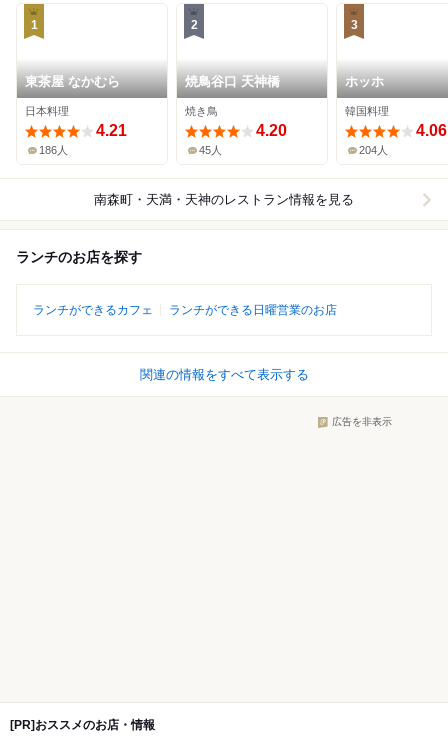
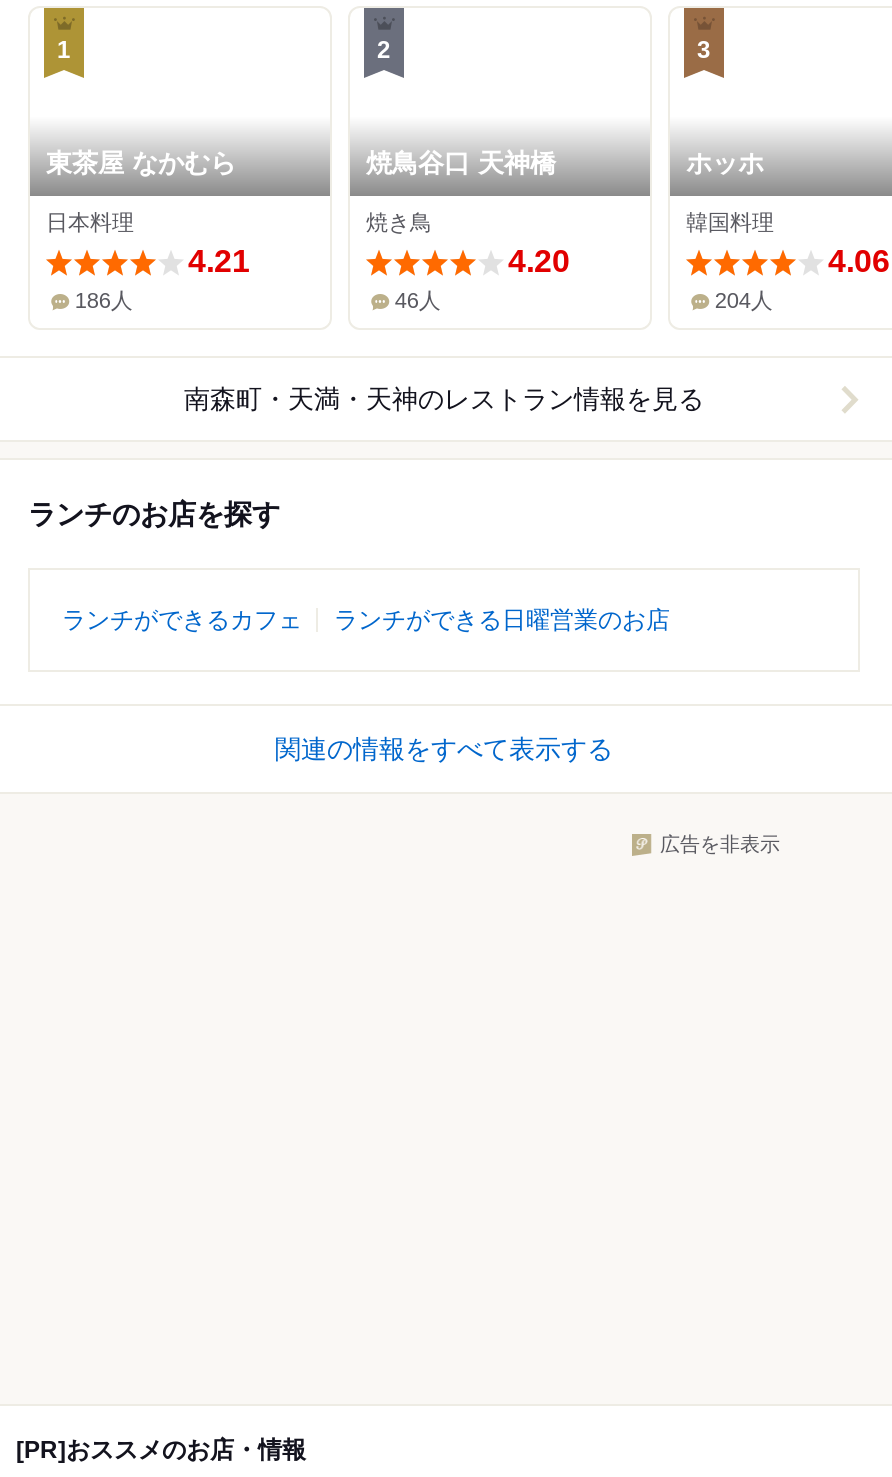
[199,144,222,156] 45人 -> [395,289,441,313] 46人

